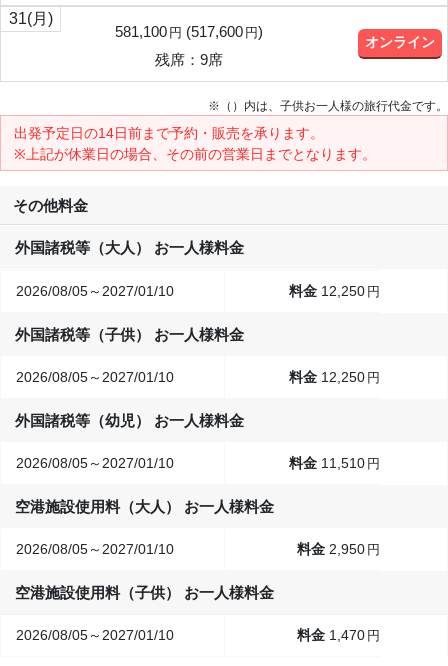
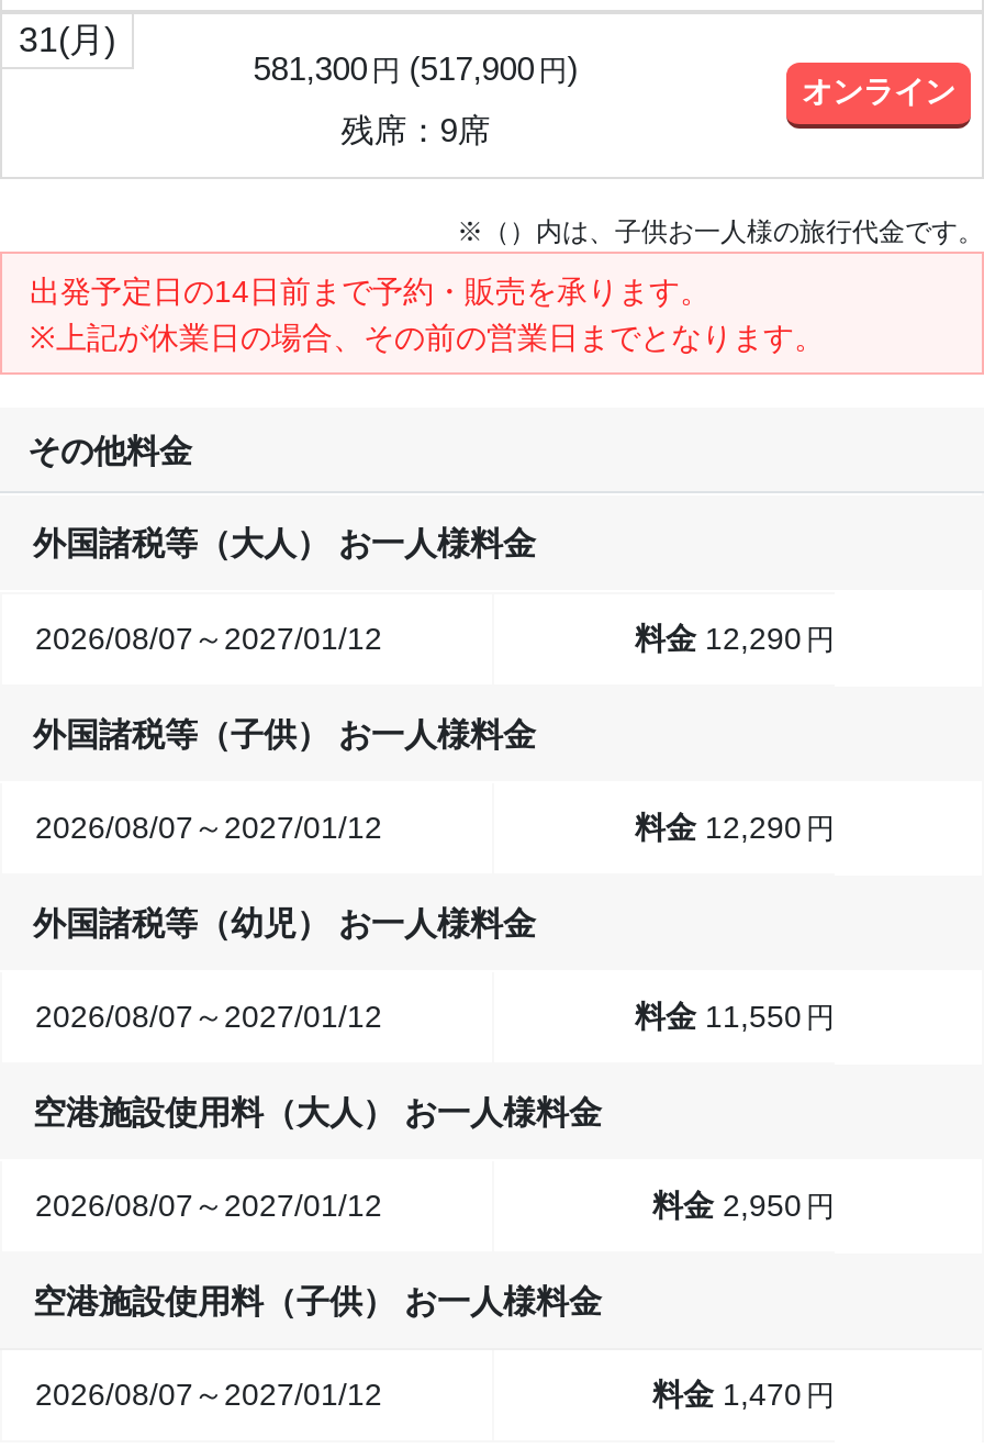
[115,23,263,40] 581,100 円 (517,600 円) -> [253,49,578,87] 581,300 円 (517,900 円)
[16,283,174,299] 2026/08/05～2027/01/10 -> [35,622,382,657] 2026/08/07～2027/01/12
[321,283,380,299] 12,250 円 -> [705,622,834,657] 12,290 円
[16,369,174,385] 2026/08/05～2027/01/10 -> [35,811,382,846] 2026/08/07～2027/01/12
[321,369,380,385] 12,250 円 -> [705,811,834,846] 12,290 円
[16,455,174,471] 2026/08/05～2027/01/10 -> [35,1000,382,1035] 2026/08/07～2027/01/12
[321,455,380,471] 11,510 円 -> [705,1000,834,1035] 11,550 円
[16,541,174,557] 2026/08/05～2027/01/10 -> [35,1189,382,1224] 2026/08/07～2027/01/12
[16,627,174,643] 2026/08/05～2027/01/10 -> [35,1377,382,1413] 2026/08/07～2027/01/12

